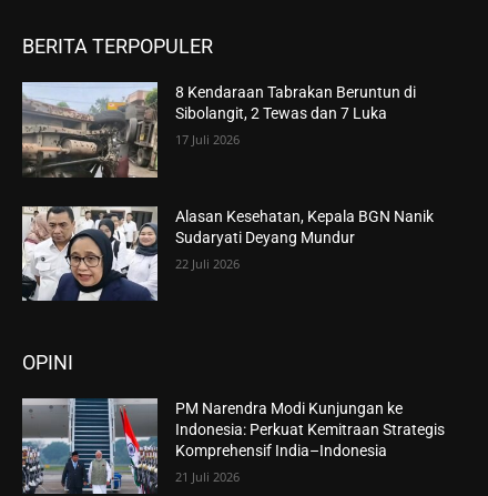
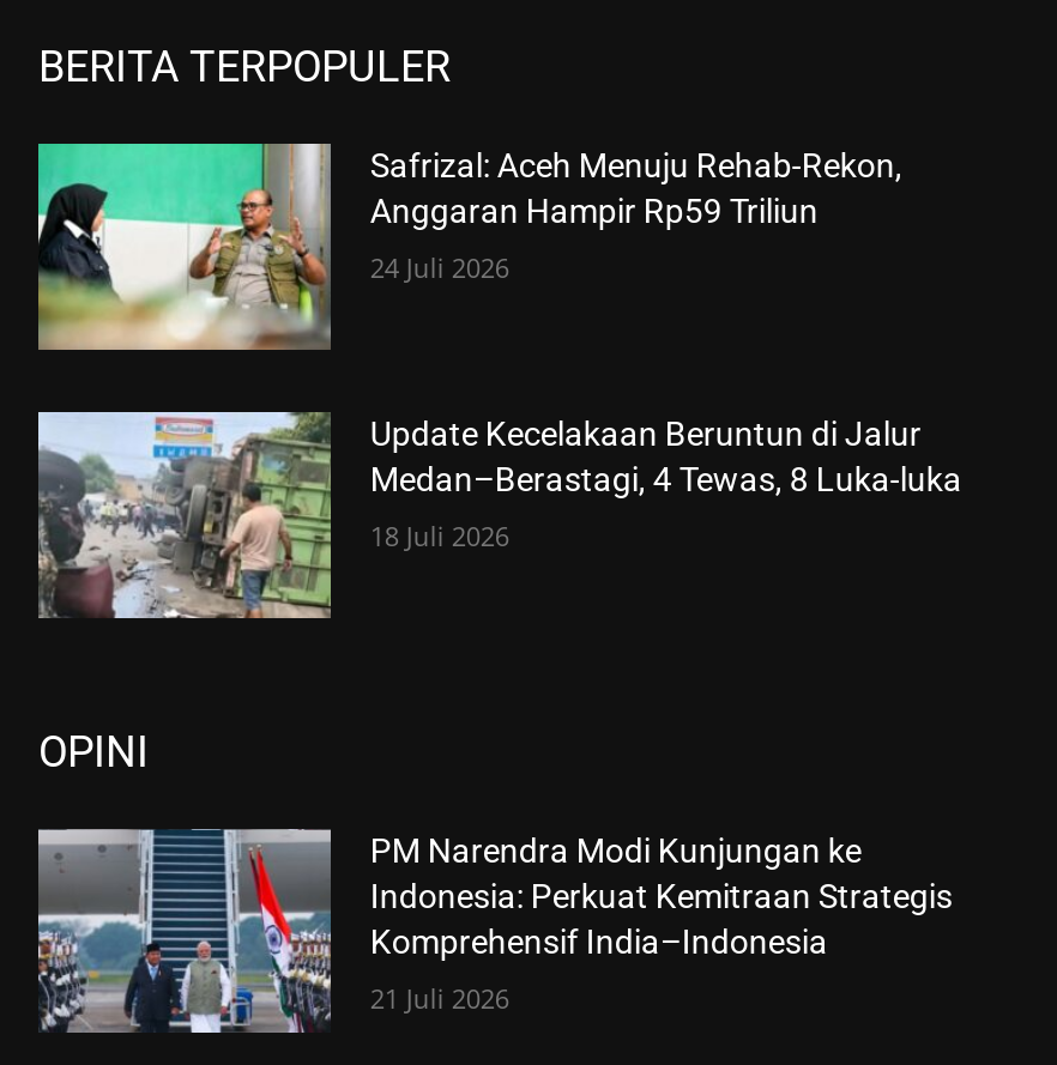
[21,81,416,179] [image] | 8 Kendaraan Tabrakan Beruntun di | Sibolangit, 2 Tewas dan 7 Luka -> [36,141,902,352] [image] | Safrizal: Aceh Menuju Rehab-Rekon, | Anggaran Hampir Rp59 Triliun
[176,131,240,148] 17 Juli 2026 -> [370,249,509,285] 24 Juli 2026
[21,205,434,302] [image] | Alasan Kesehatan, Kepala BGN Nanik | Sudaryati Deyang Mundur -> [36,410,962,621] [image] | Update Kecelakaan Beruntun di Jalur | Medan–Berastagi, 4 Tewas, 8 Luka-luka
[176,255,240,272] 22 Juli 2026 -> [370,517,509,553] 18 Juli 2026

